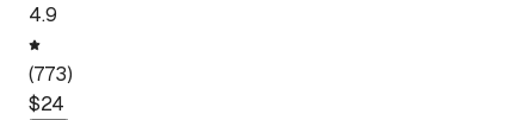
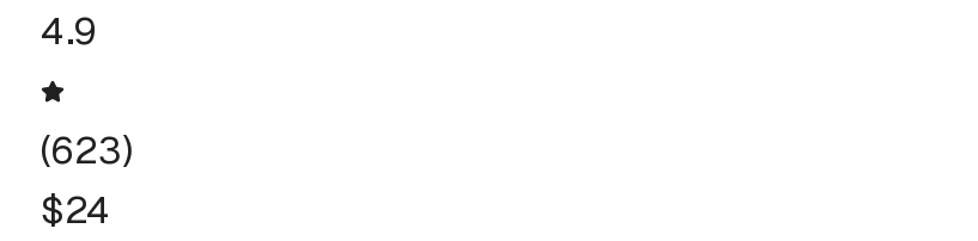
[29,62,73,87] (773) -> [41,125,134,175] (623)

